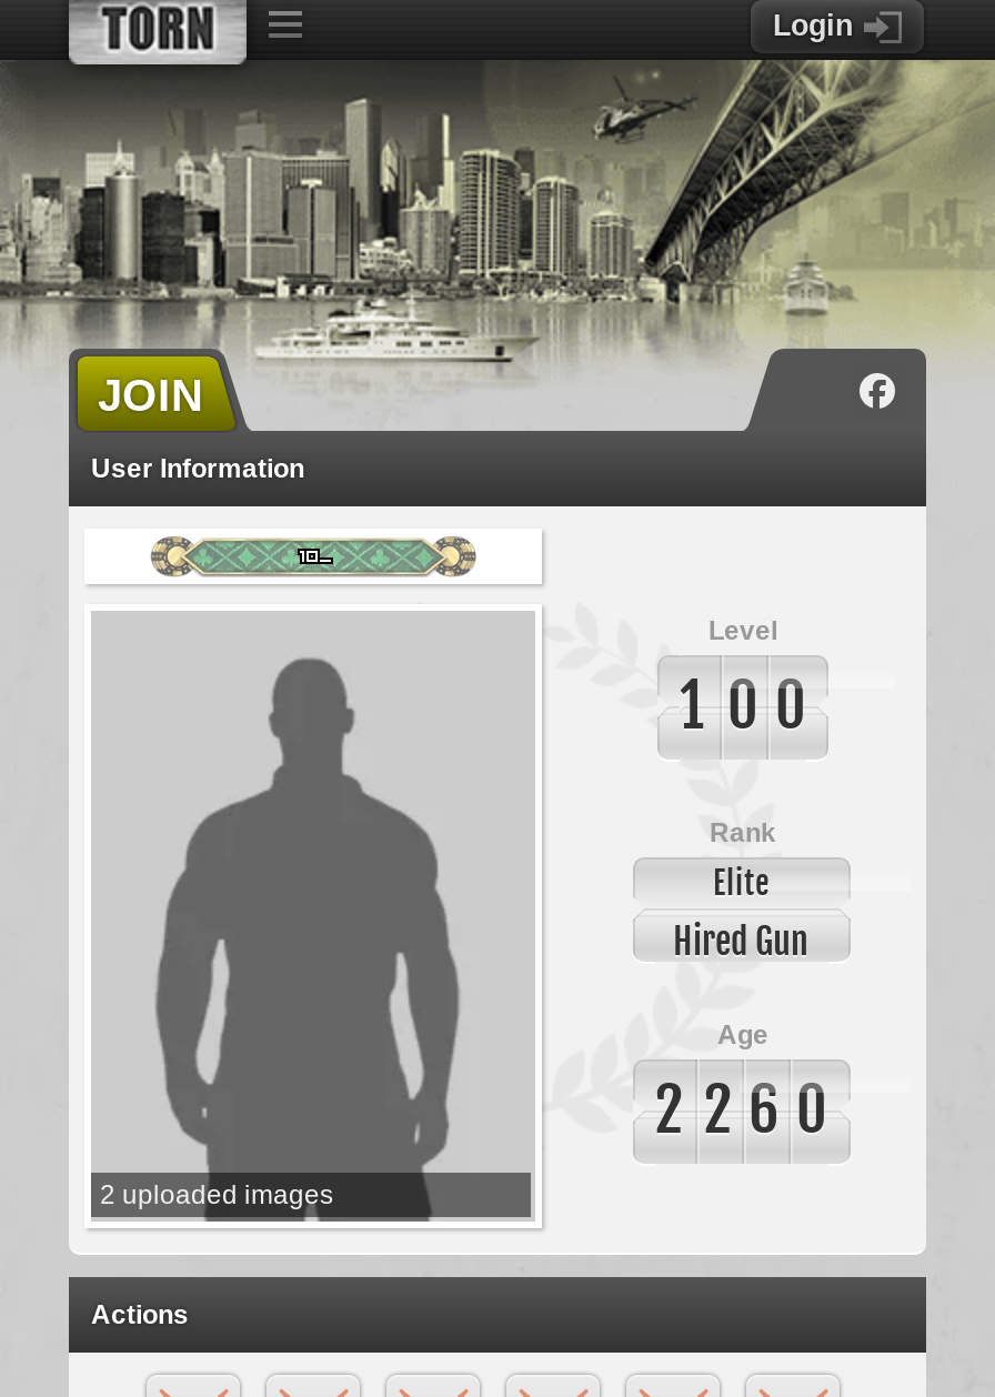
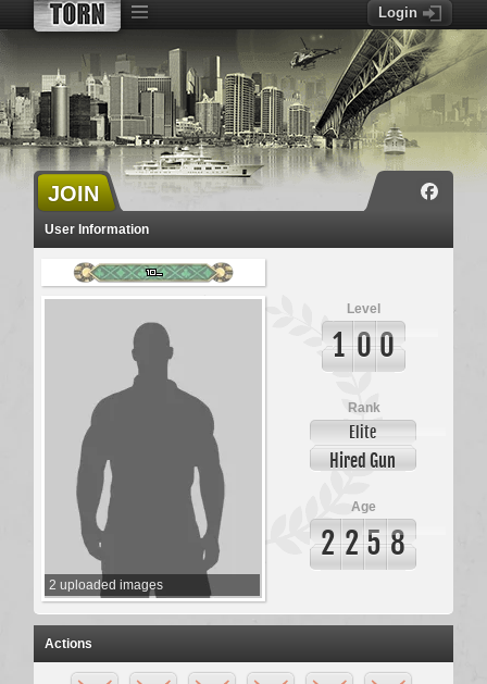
[654,1073,827,1148] 2 2 6 0 -> [320,525,405,562] 2 2 5 8

